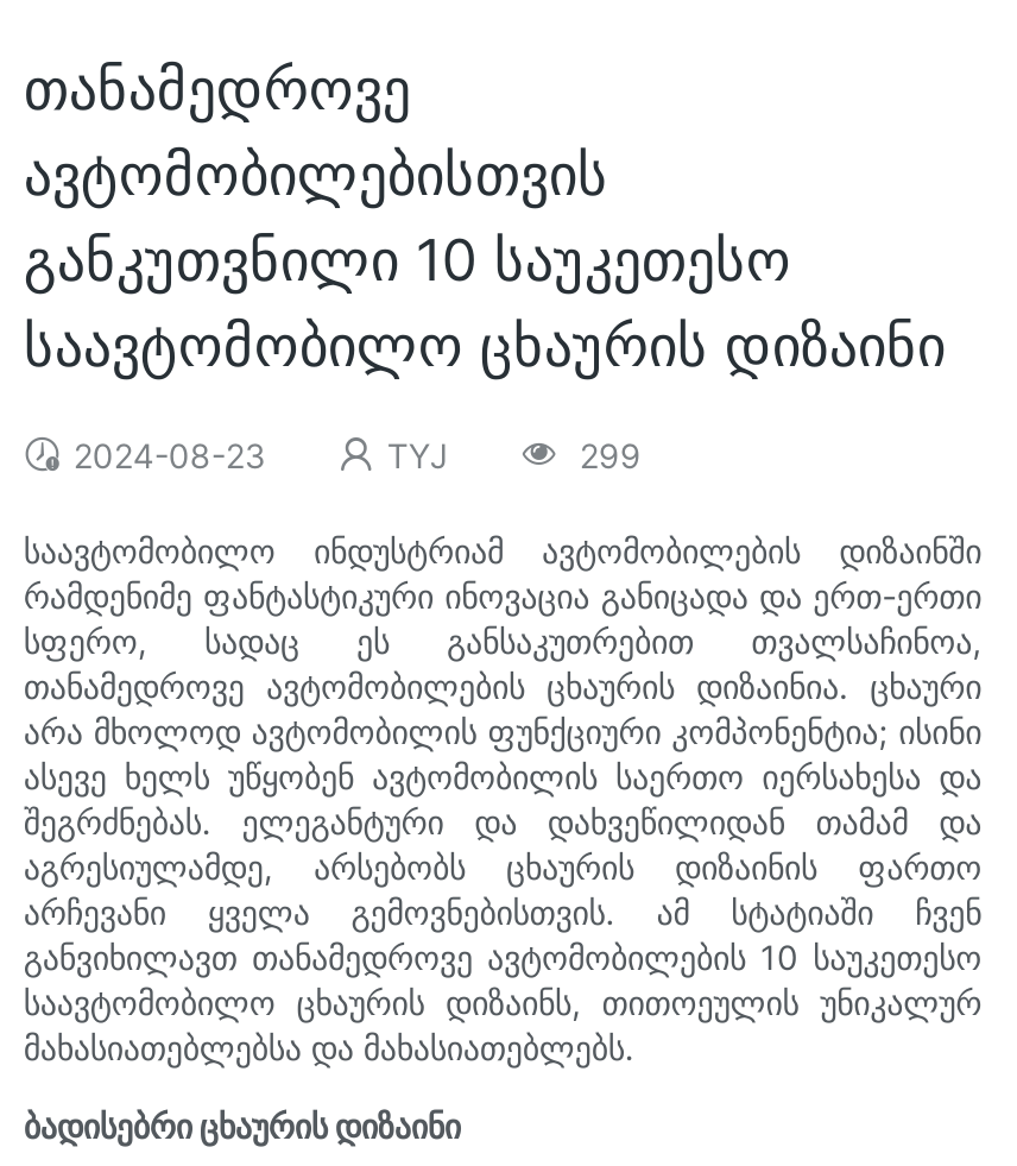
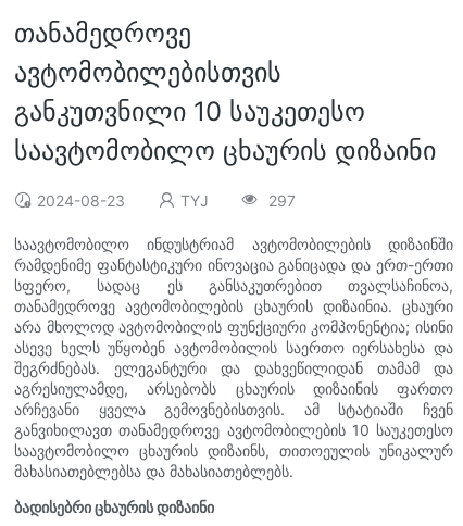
[580,436,641,476] 299 -> [269,192,296,210] 297

